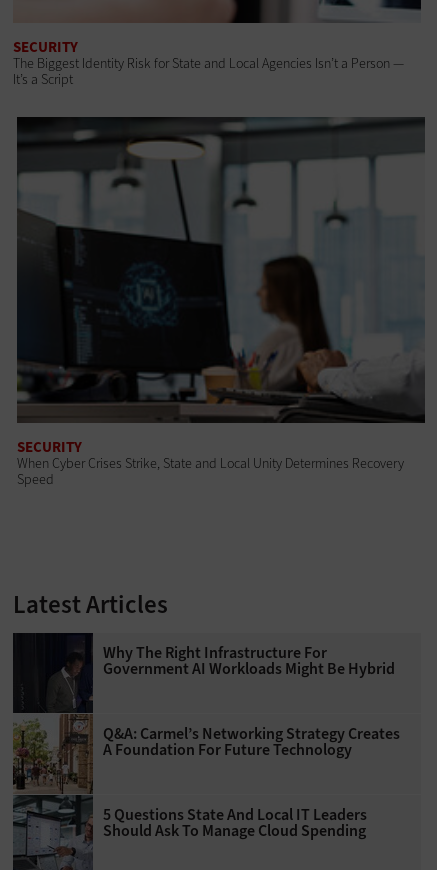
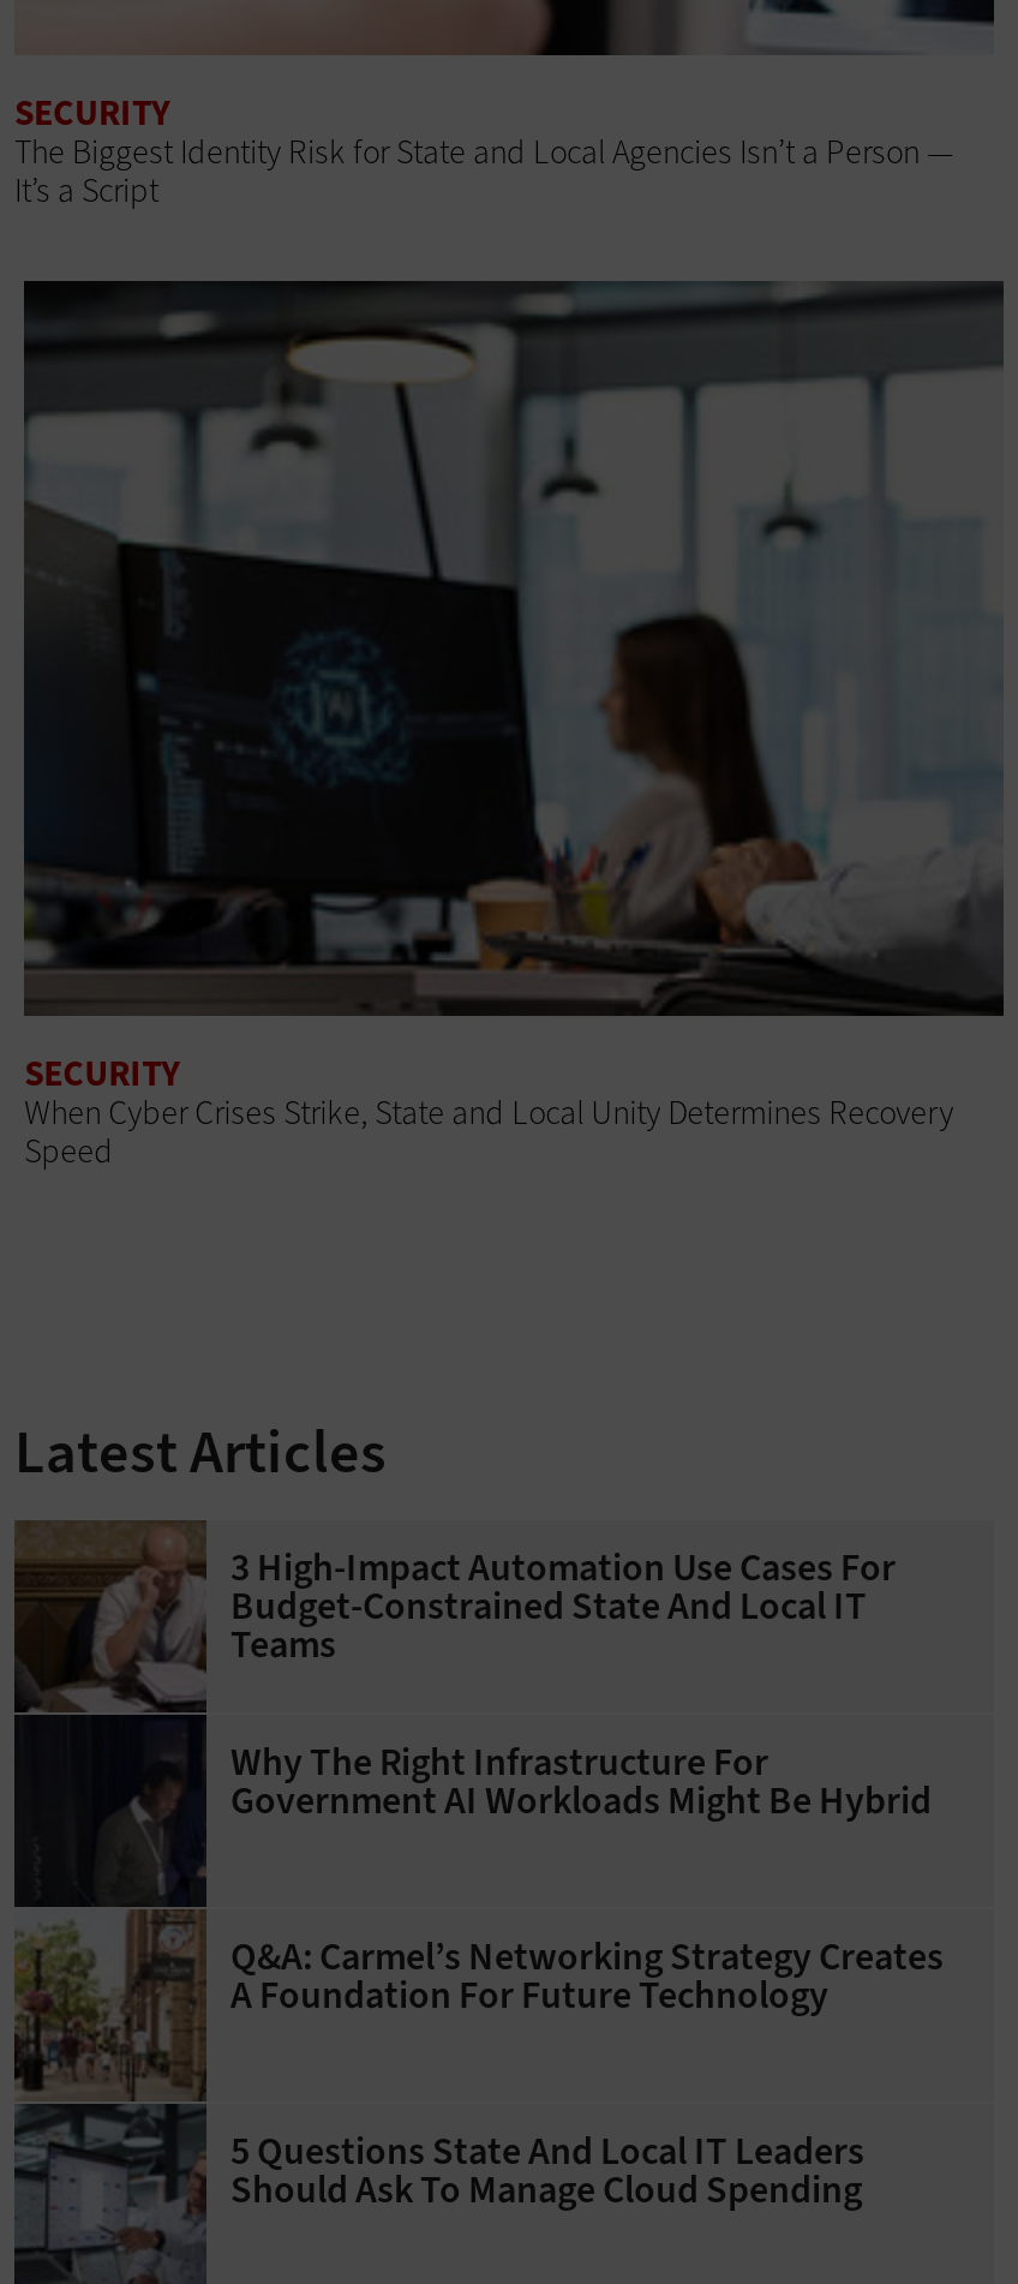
none -> [12,1518,896,1715] [image] | 3 High-Impact Automation Use Cases For | Budget-Constrained State And Local IT | Teams

